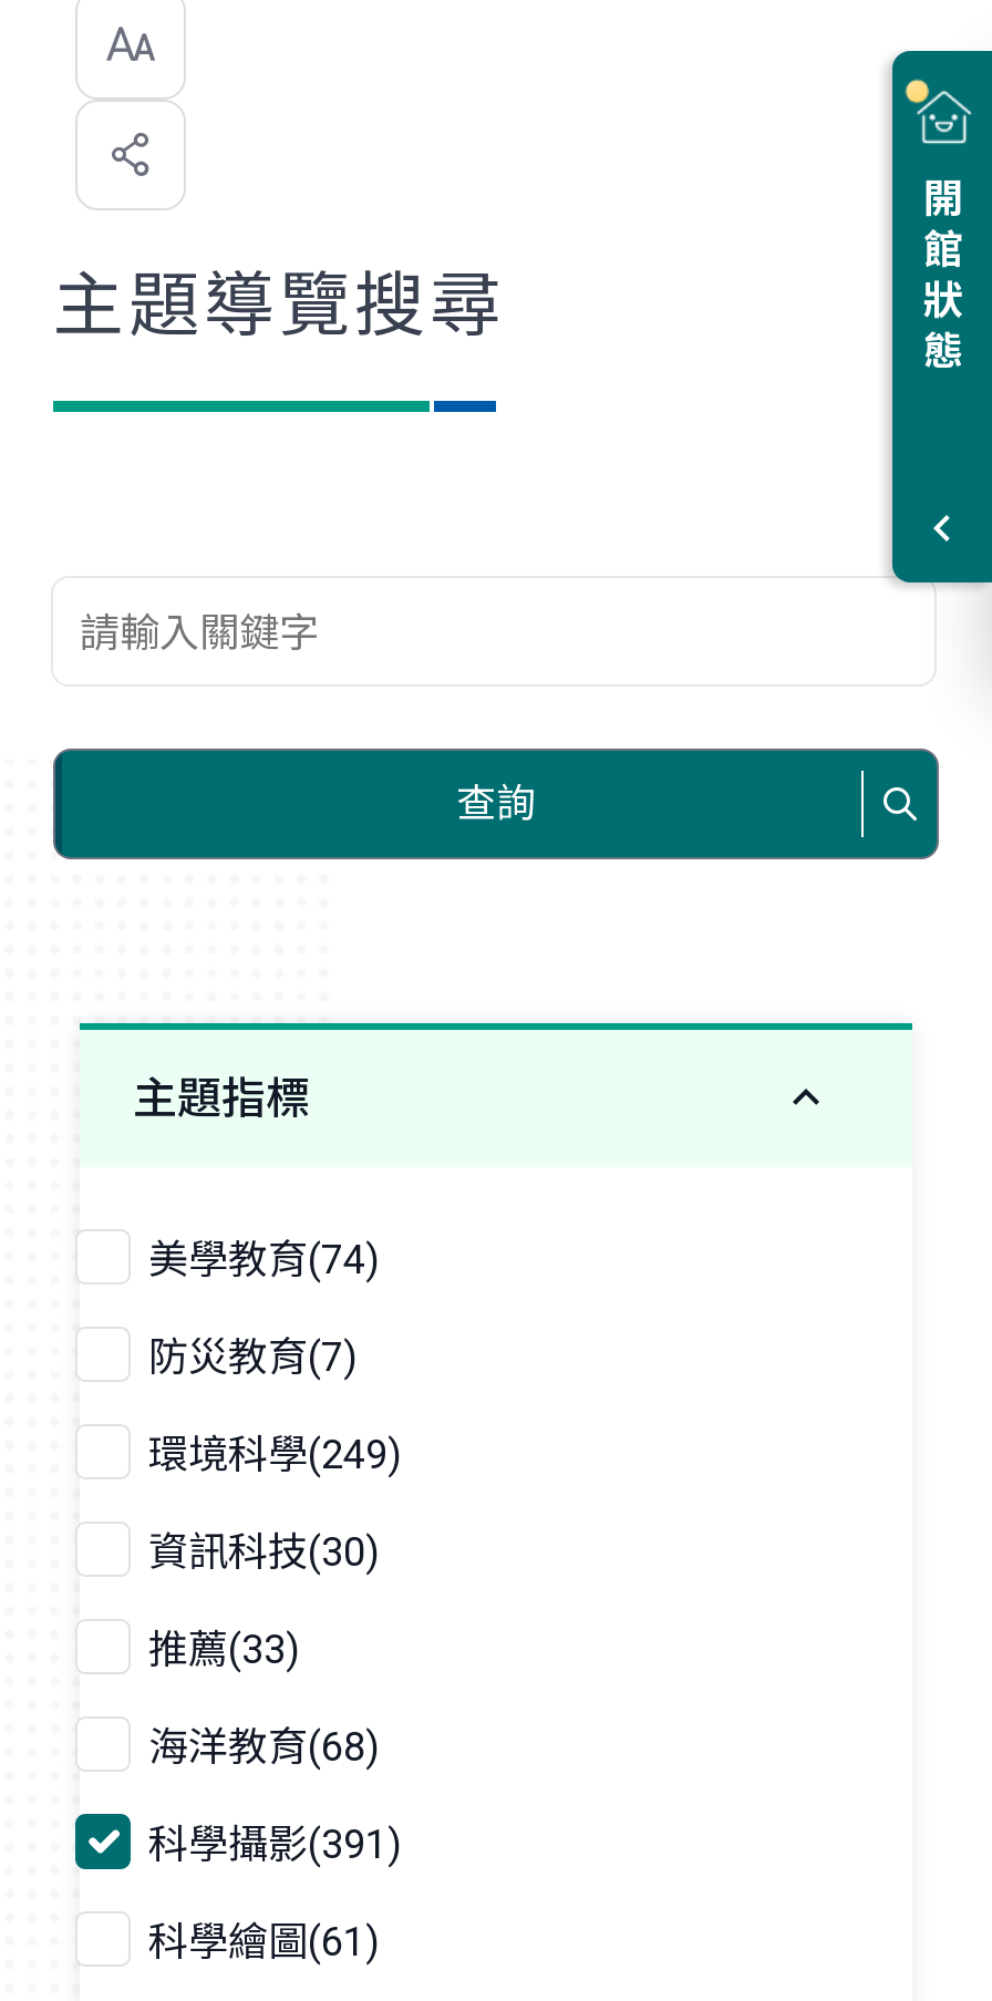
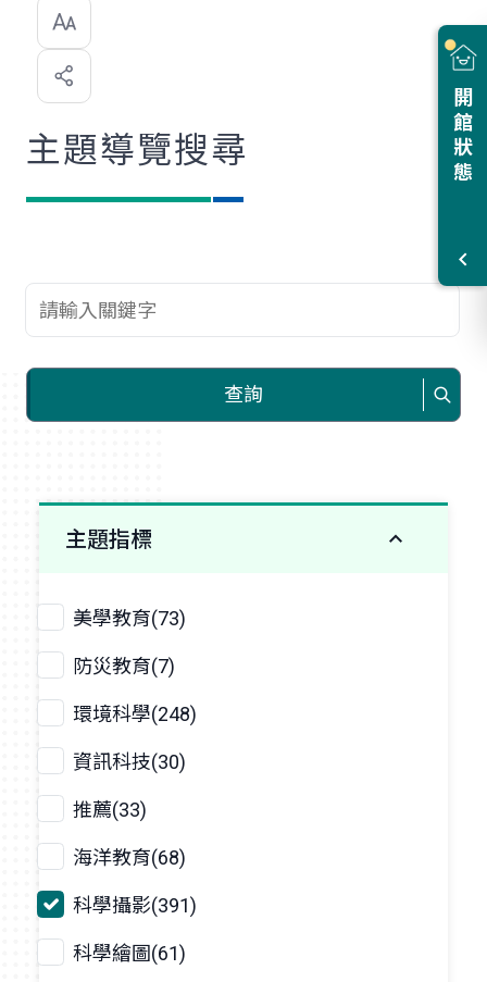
[148,1236,379,1282] 美學教育(74) -> [73,607,186,630] 美學教育(73)
[148,1431,401,1477] 環境科學(249) -> [73,703,197,725] 環境科學(248)

